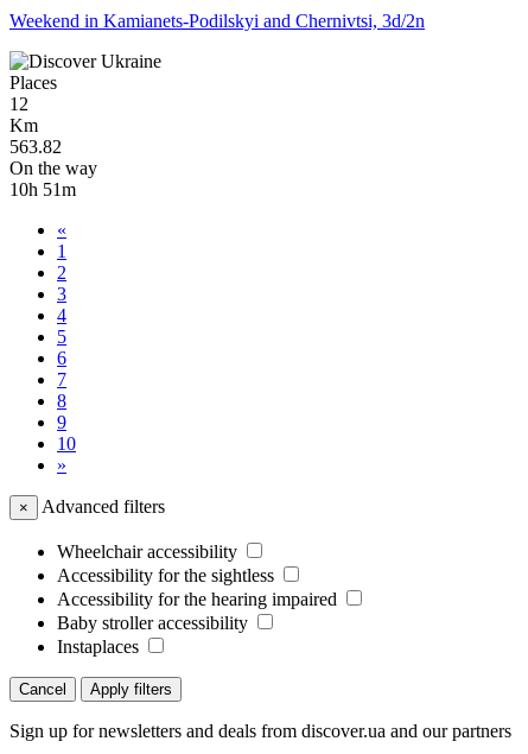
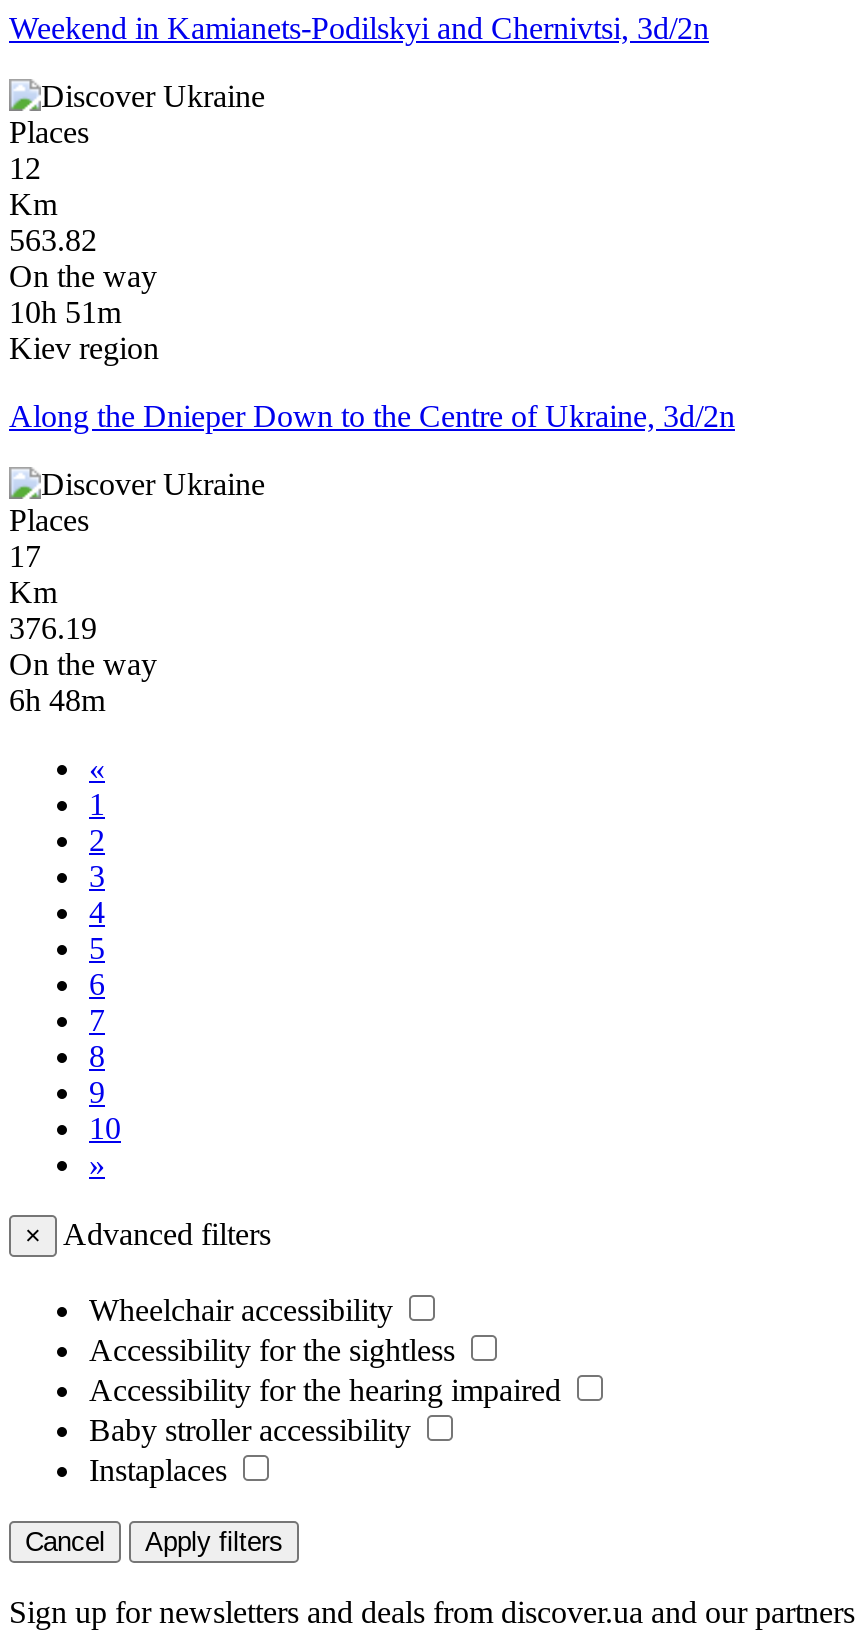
none -> [9,331,735,717] Kiev region | Along the Dnieper Down to the Centre of Ukraine, 3d/2n | Places | 17 | Km | 376.19 | On the way | 6h 48m

